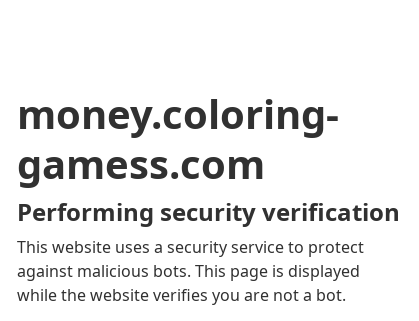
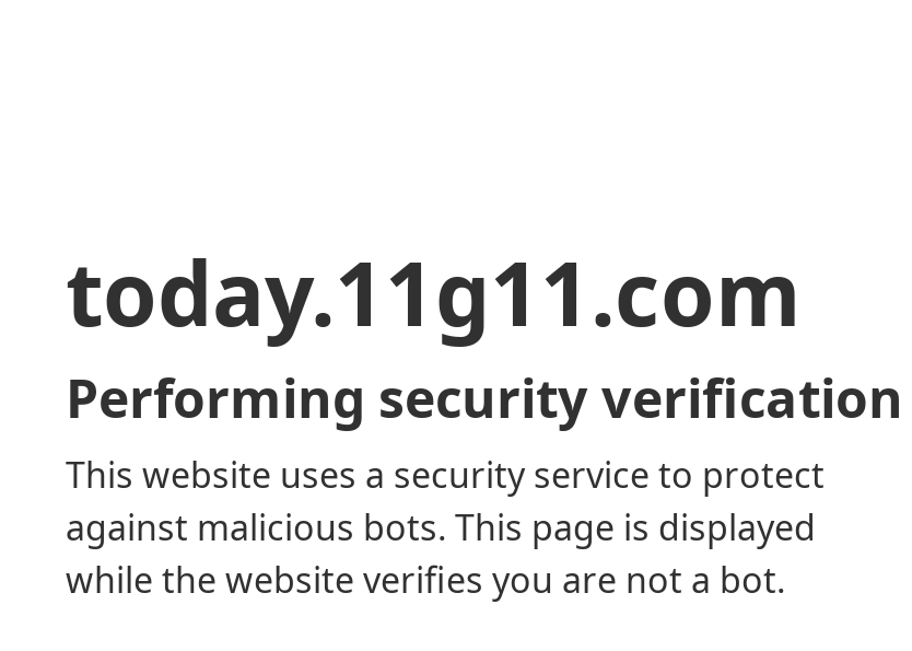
[17,86,339,191] money.coloring- | gamess.com -> [66,232,800,352] today.11g11.com

